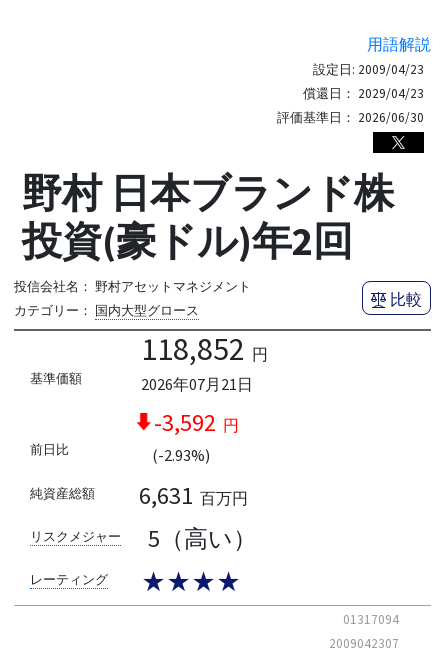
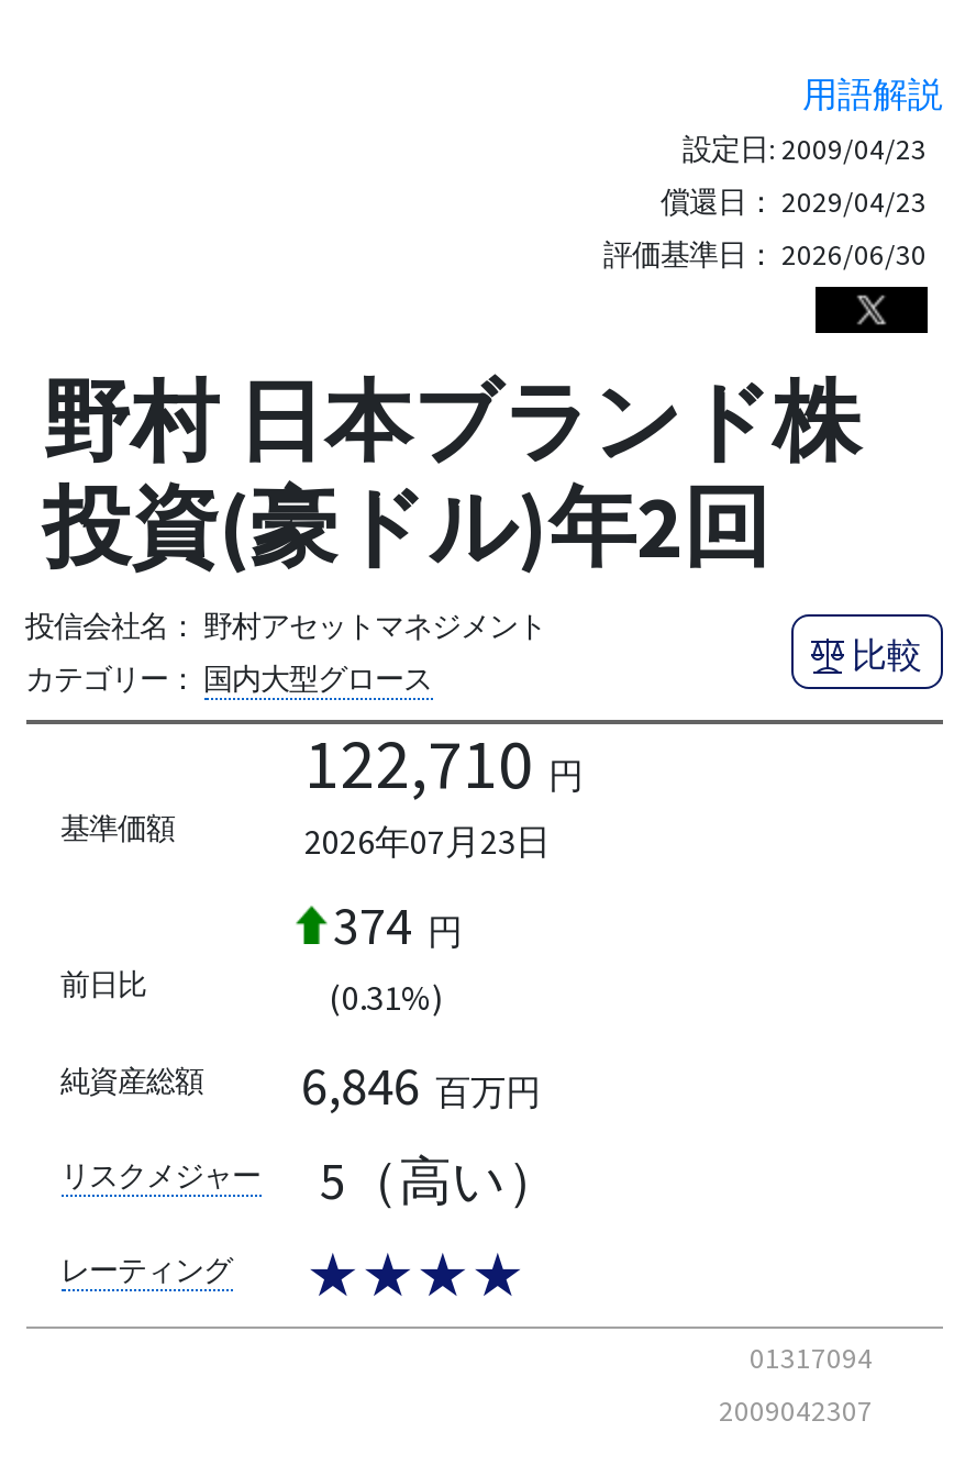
[140,329,267,369] 118,852 円 -> [304,719,584,807] 122,710 円
[140,374,252,394] 2026年07月21日 -> [304,818,551,862] 2026年07月23日
[153,407,238,438] -3,592 円 -> [333,890,463,959] 374 円
[151,445,209,465] (-2.93%) -> [329,974,443,1018] (0.31%)
[139,480,248,511] 6,631 百万円 -> [301,1052,541,1120] 6,846 百万円

